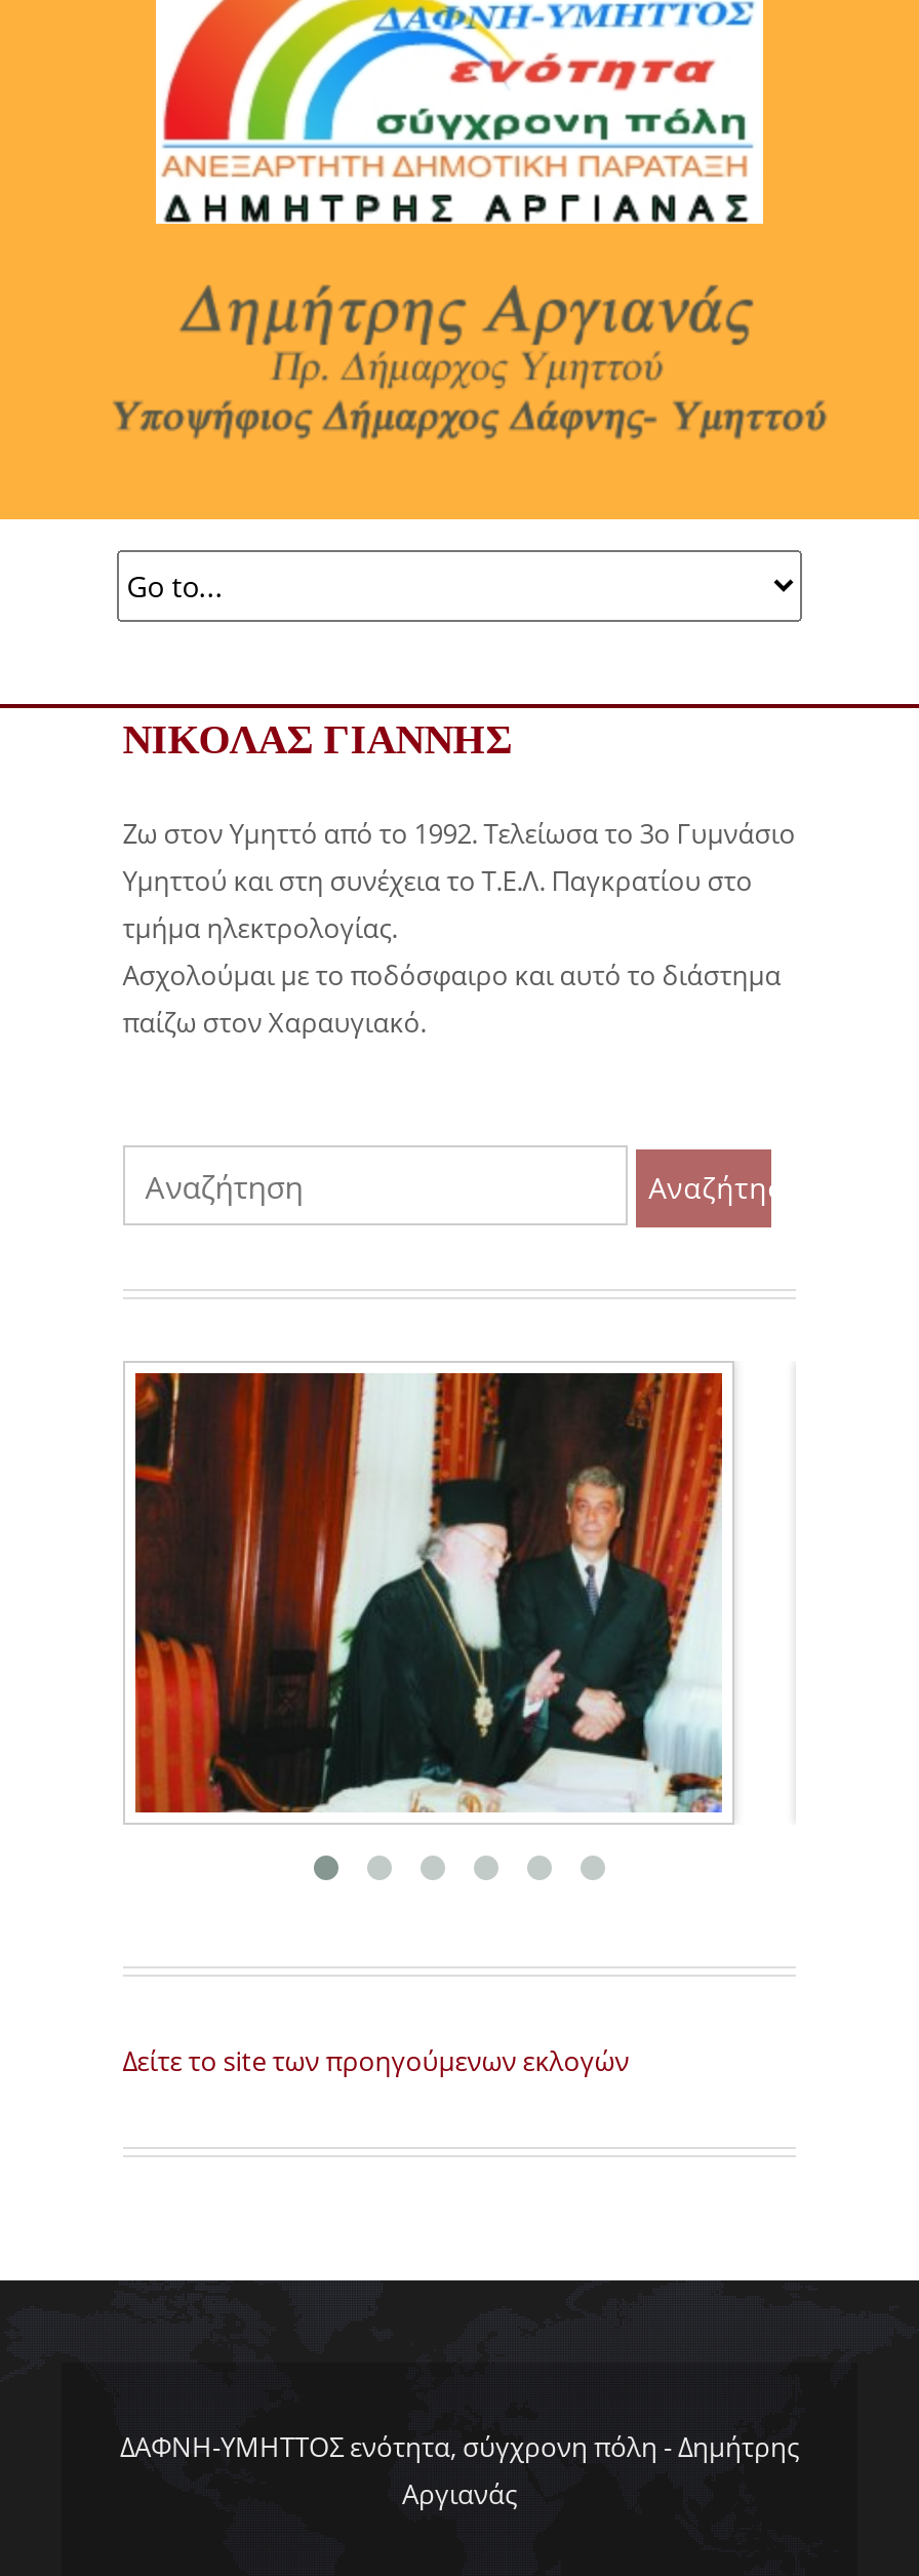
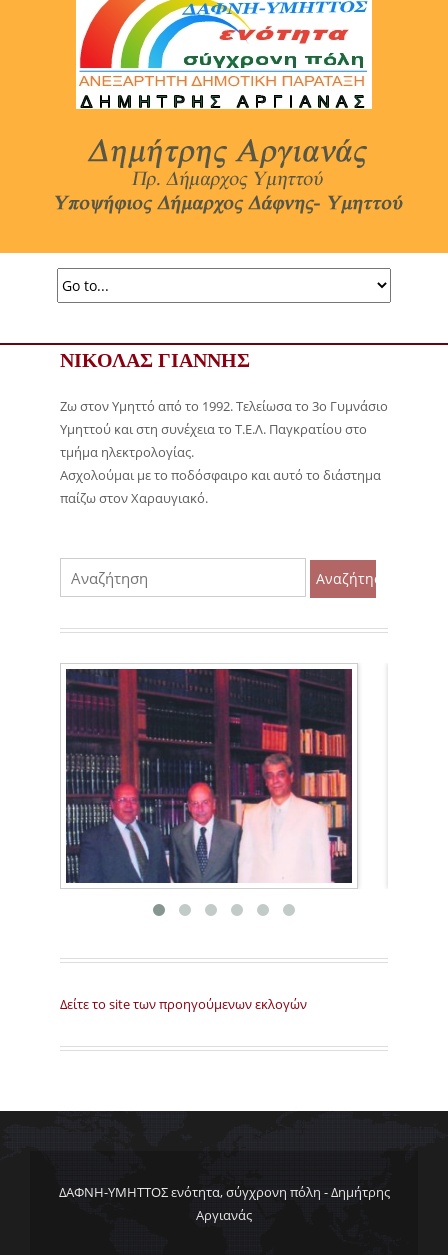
[133,1371,724,1814] [image] -> [65,668,353,884] [image]

